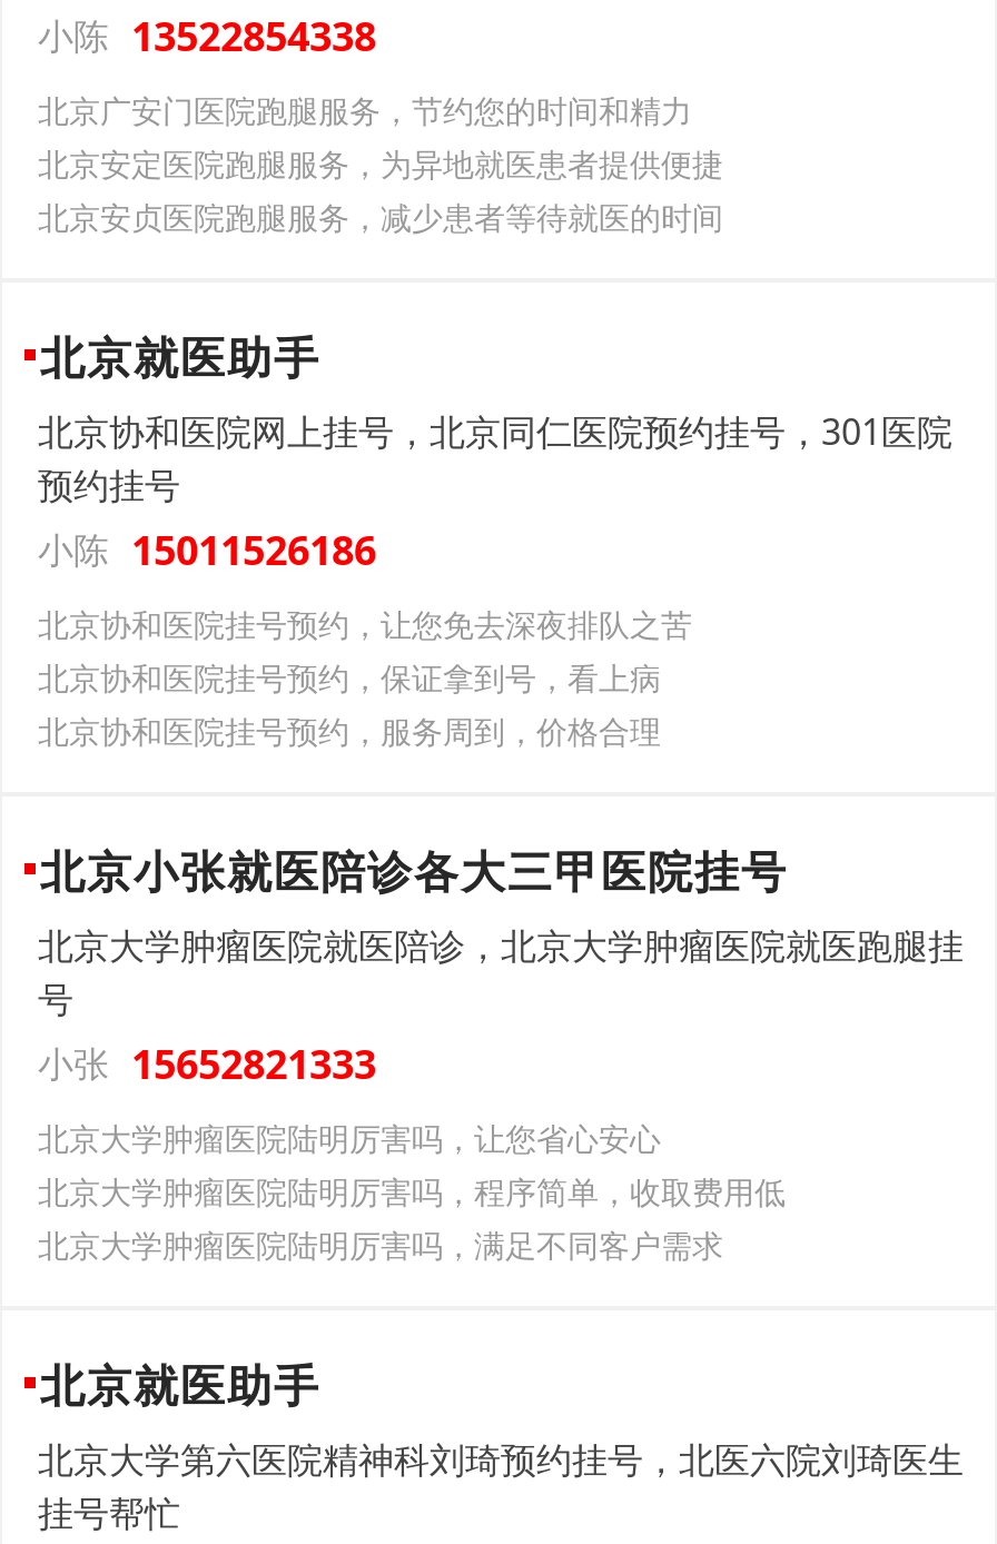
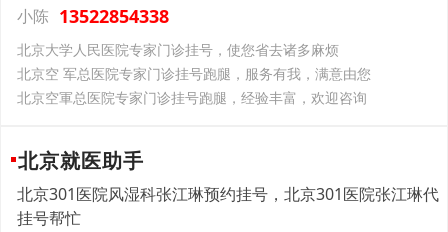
[38,89,723,238] 北京广安门医院跑腿服务，节约您的时间和精力 | 北京安定医院跑腿服务，为异地就医患者提供便捷 | 北京安贞医院跑腿服务，减少患者等待就医的时间 -> [17,40,371,107] 北京大学人民医院专家门诊挂号，使您省去诸多麻烦 | 北京空 军总医院专家门诊挂号跑腿，服务有我，满意由您 | 北京空軍总医院专家门诊挂号跑腿，经验丰富，欢迎咨询
[38,407,964,1484] 北京协和医院网上挂号，北京同仁医院预约挂号，301医院 | 预约挂号 | 小陈 15011526186 | 北京协和医院挂号预约，让您免去深夜排队之苦 | 北京协和医院挂号预约，保证拿到号，看上病 | 北京协和医院挂号预约，服务周到，价格合理 | 北京小张就医陪诊各大三甲医院挂号 | 北京大学肿瘤医院就医陪诊，北京大学肿瘤医院就医跑腿挂 | 号 | 小张 15652821333 | 北京大学肿瘤医院陆明厉害吗，让您省心安心 | 北京大学肿瘤医院陆明厉害吗，程序简单，收取费用低 | 北京大学肿瘤医院陆明厉害吗，满足不同客户需求 | 北京就医助手 | 北京大学第六医院精神科刘琦预约挂号，北医六院刘琦医生 -> [17,183,439,205] 北京301医院风湿科张江琳预约挂号，北京301医院张江琳代

